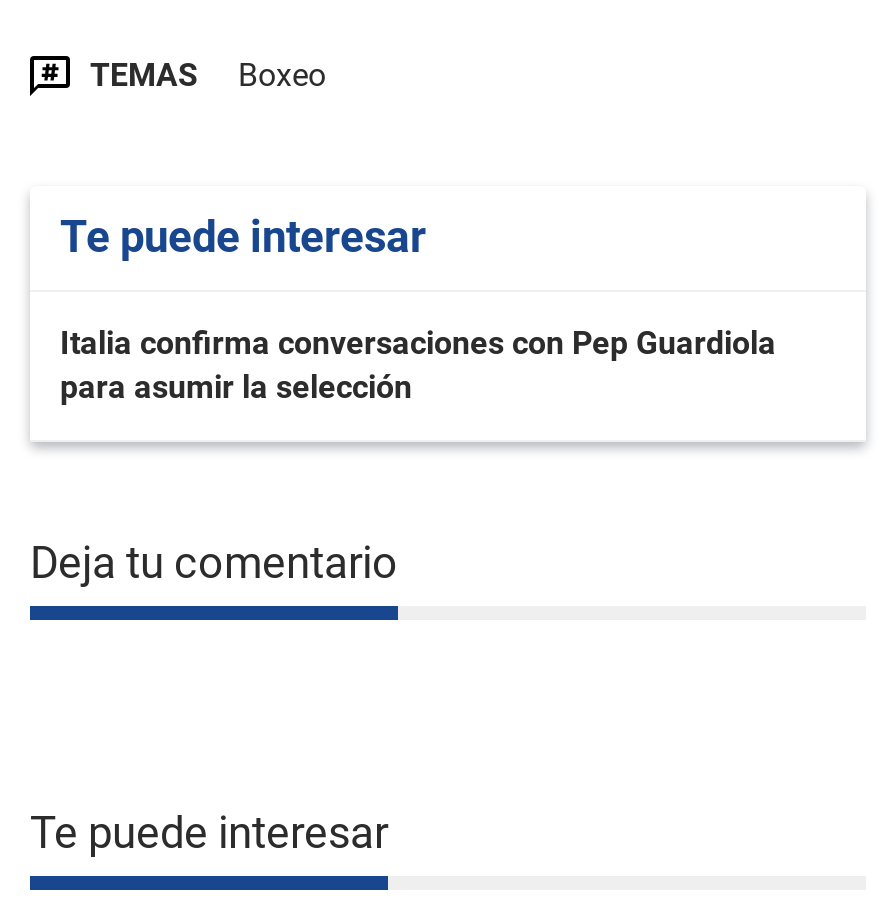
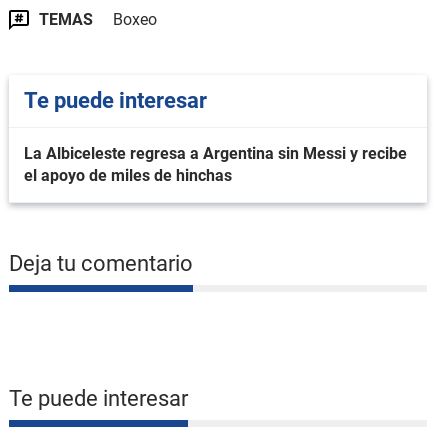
[60,324,776,406] Italia confirma conversaciones con Pep Guardiola | para asumir la selección -> [24,144,407,185] La Albiceleste regresa a Argentina sin Messi y recibe | el apoyo de miles de hinchas

